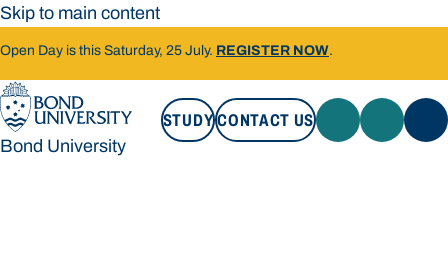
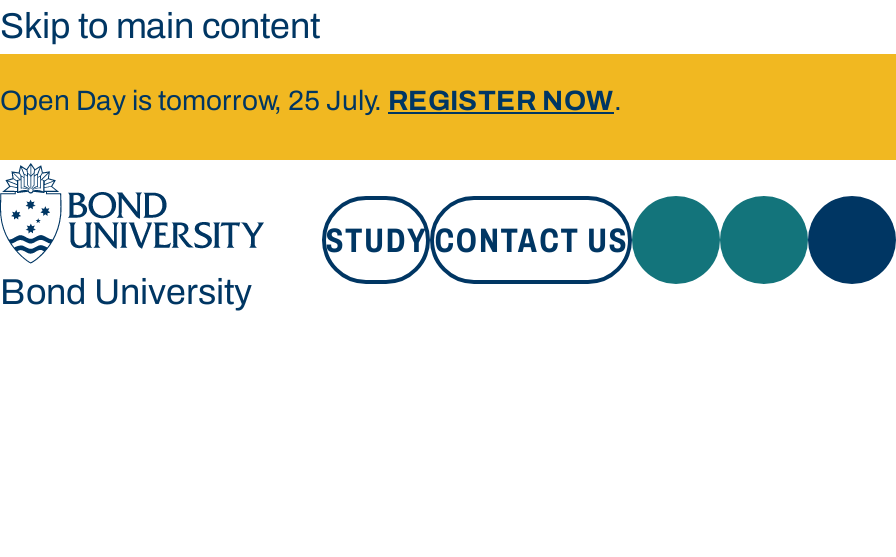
[0,43,333,58] Open Day is this Saturday, 25 July. REGISTER NOW. -> [0,86,622,116] Open Day is tomorrow, 25 July. REGISTER NOW.

